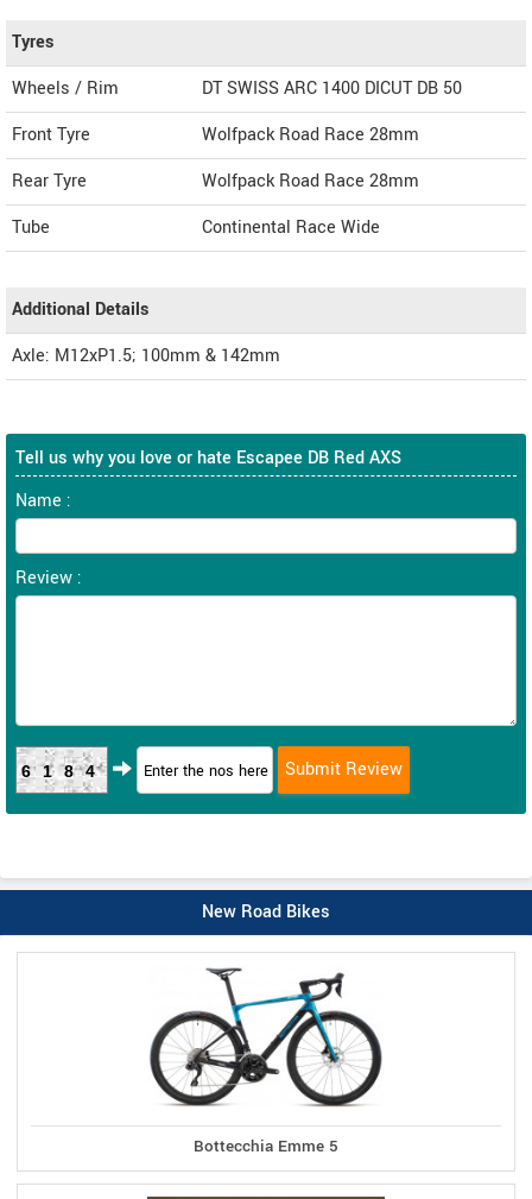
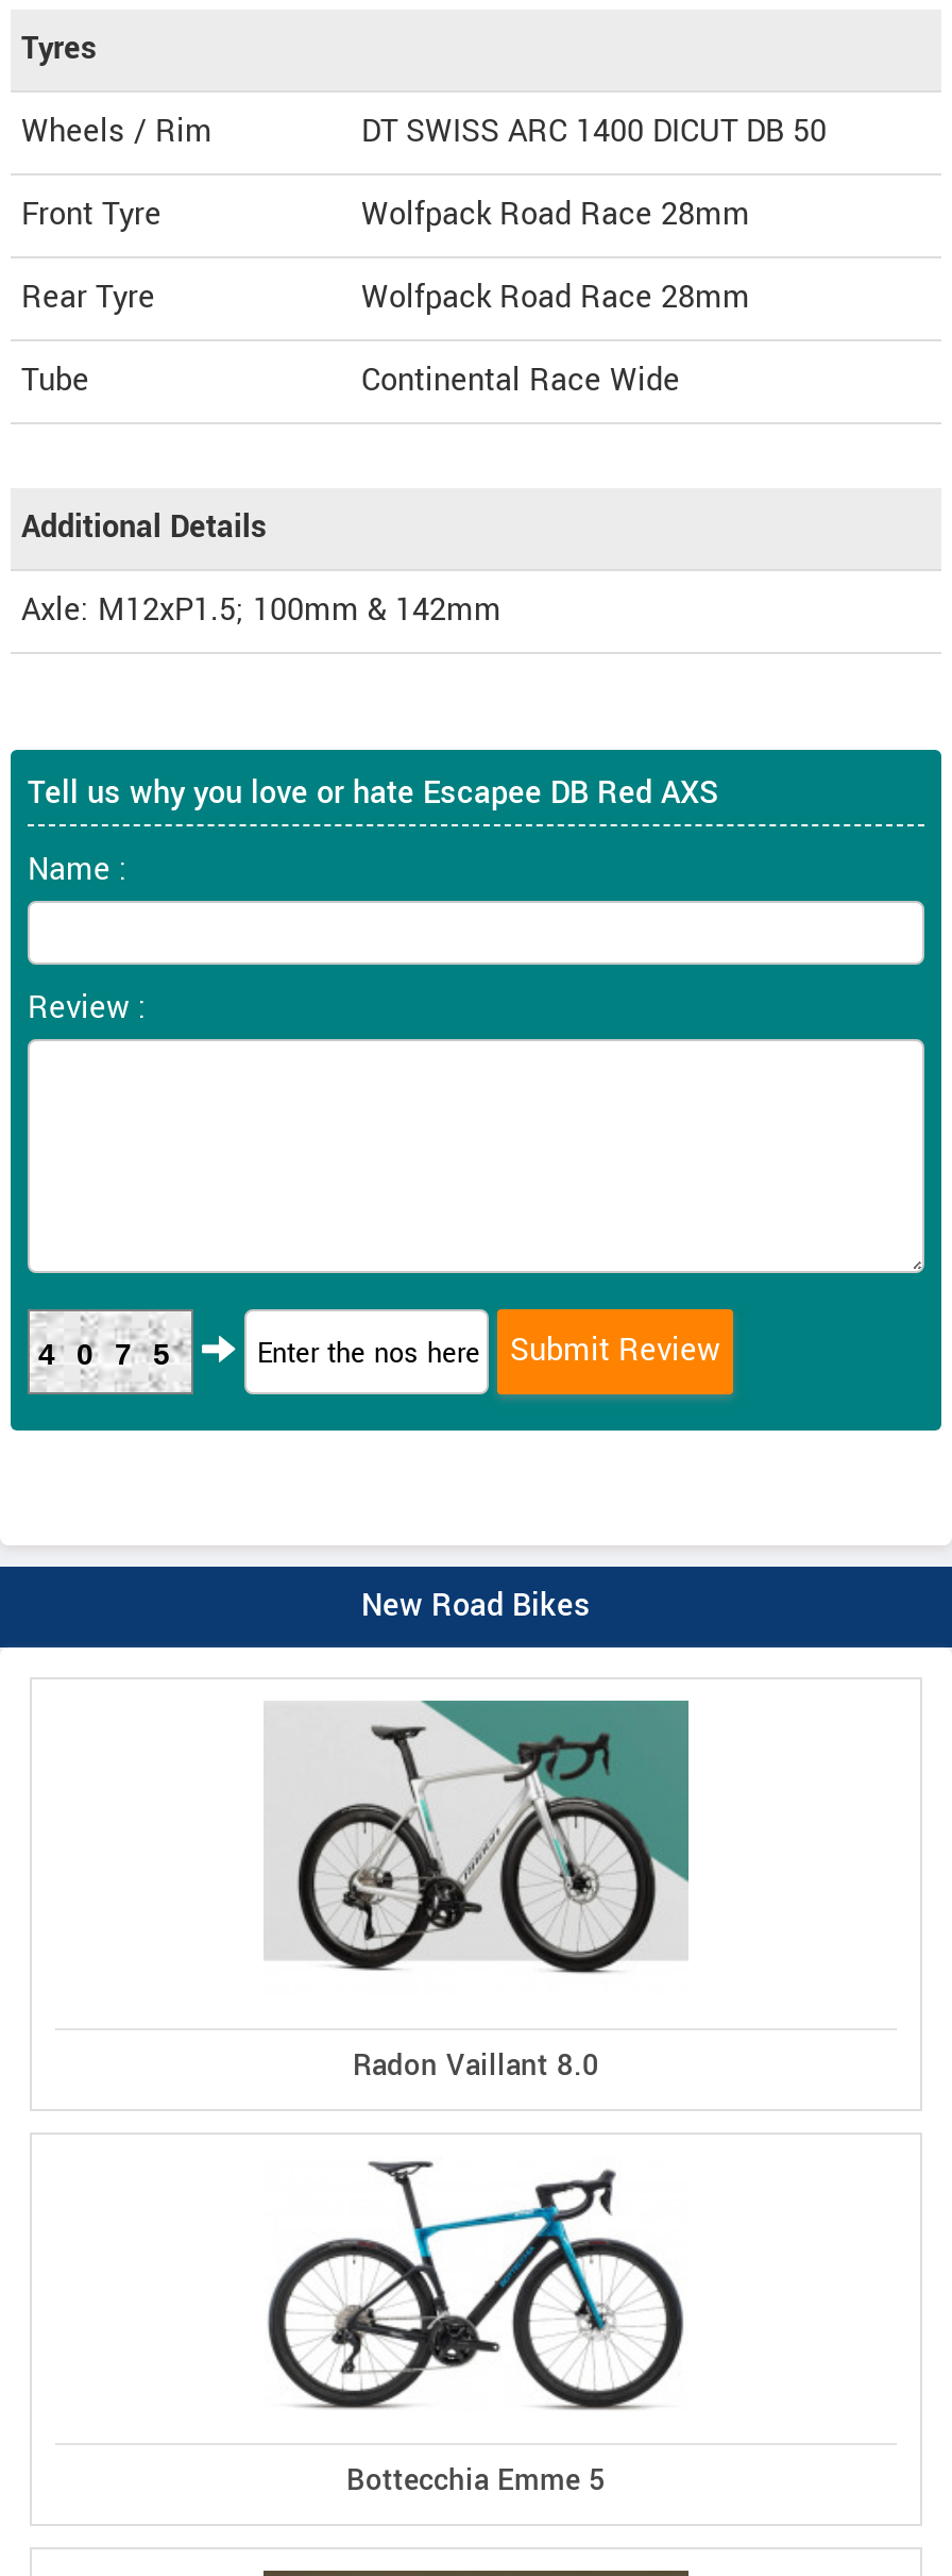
[21,762,107,781] 6184 -> [38,1337,191,1371] 4075
none -> [266,1699,691,2085] [image] | Radon Vaillant 8.0

